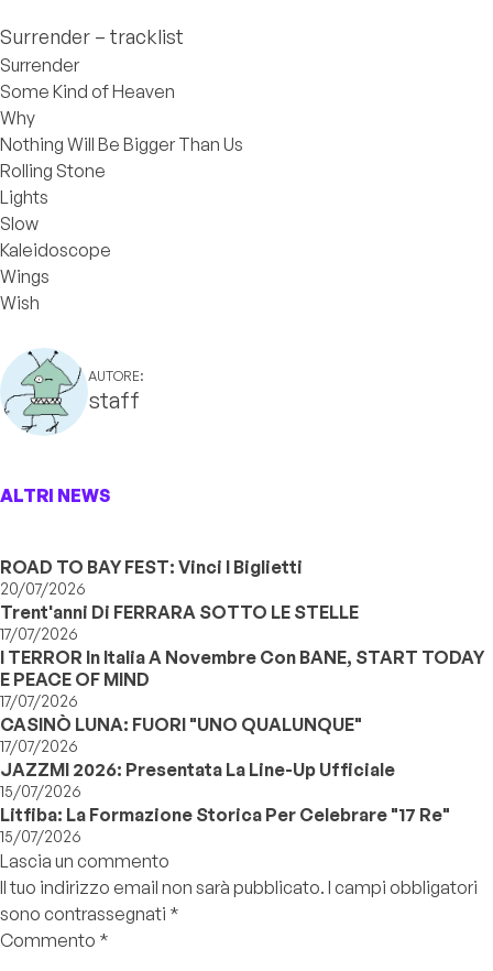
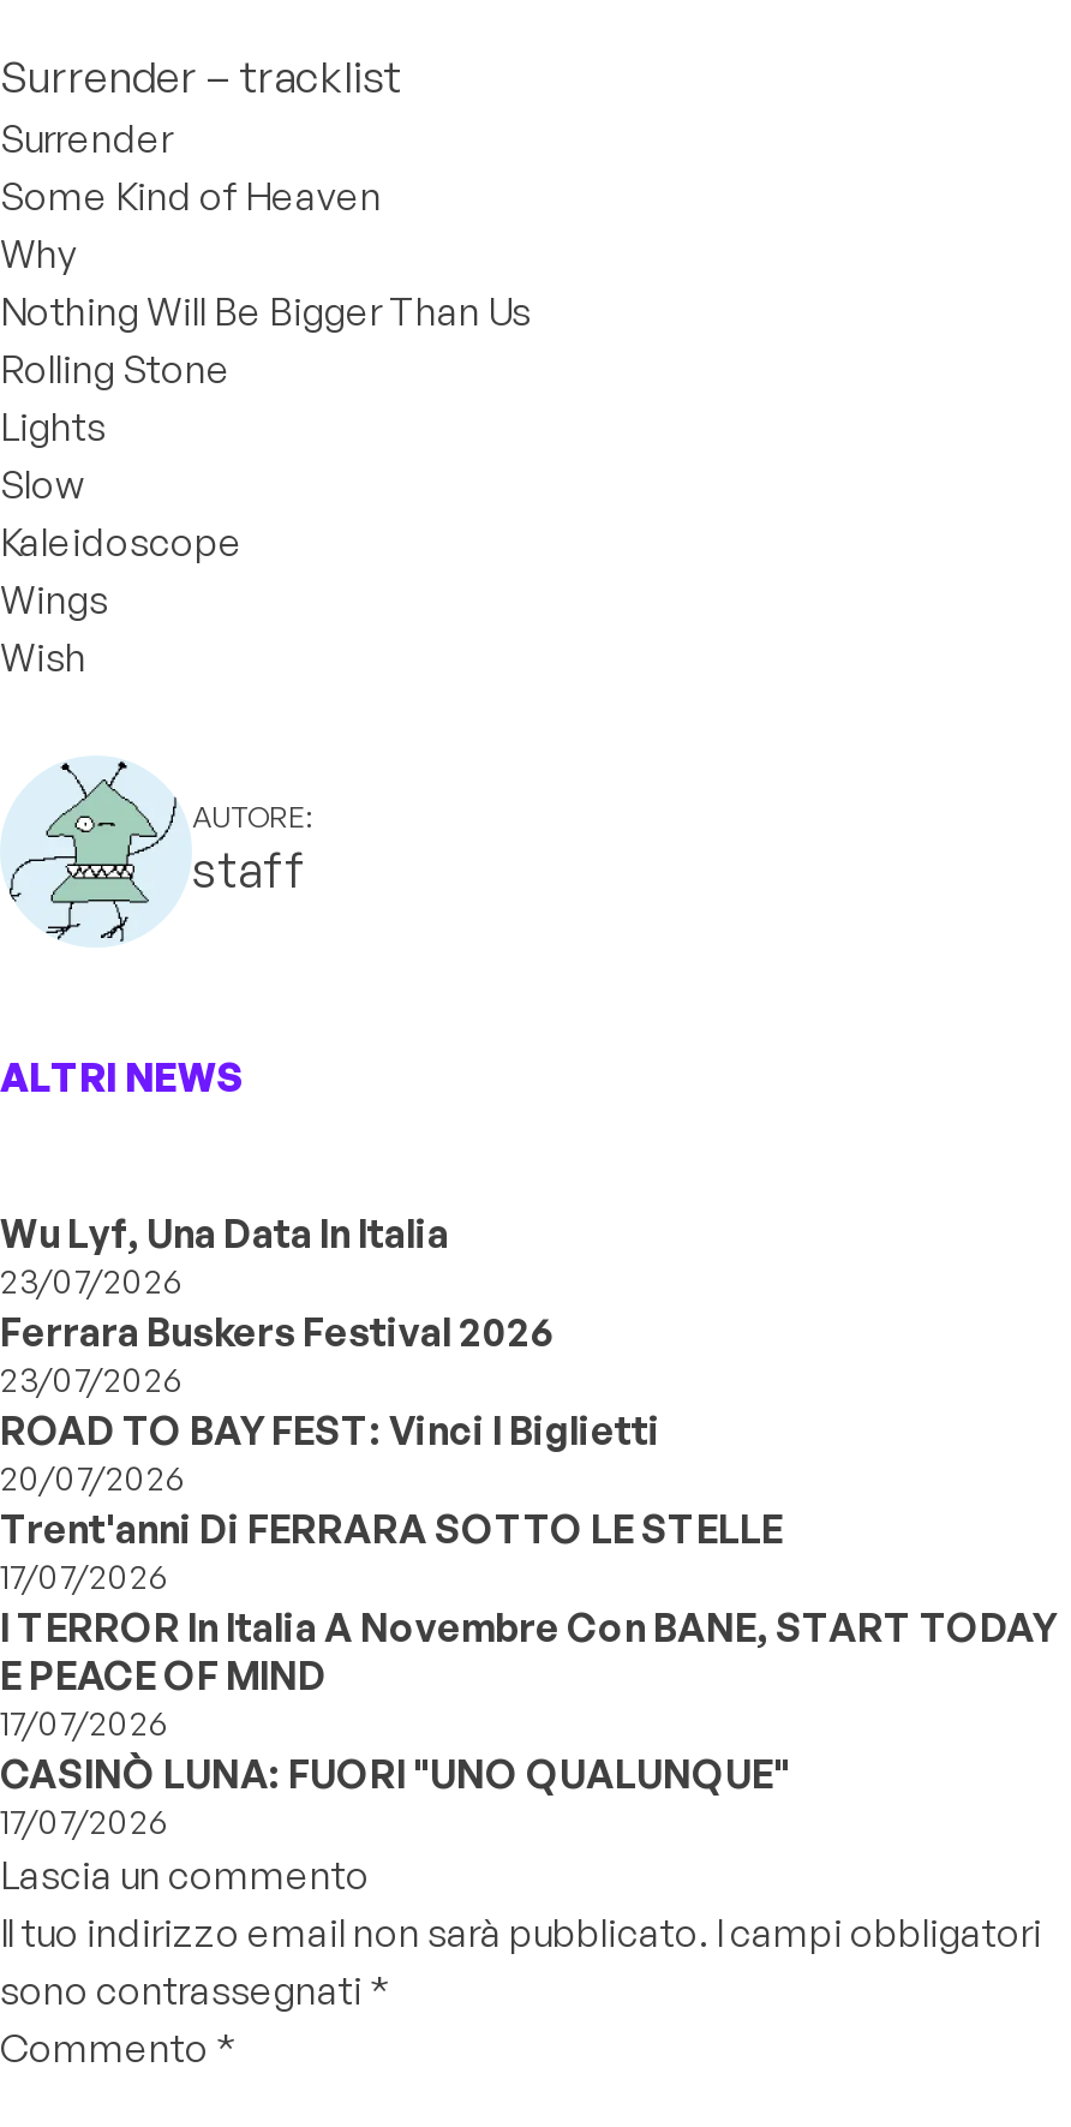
none -> [0,1209,562,1399] Wu Lyf, Una Data In Italia | 23/07/2026 | Ferrara Buskers Festival 2026 | 23/07/2026
moved [0,556,484,755] -> [0,1406,1057,1841]: ROAD TO BAY FEST: Vinci I Biglietti | 20/07/2026 | Trent'anni Di FERRARA SOTTO LE STELLE | ... | CASINÒ LUNA: FUORI "UNO QUALUNQUE" | 17/07/2026
[0,759,450,845] JAZZMI 2026: Presentata La Line-Up Ufficiale | 15/07/2026 | Litfiba: La Formazione Storica Per Celebrare "17 Re" | 15/07/2026 -> none

